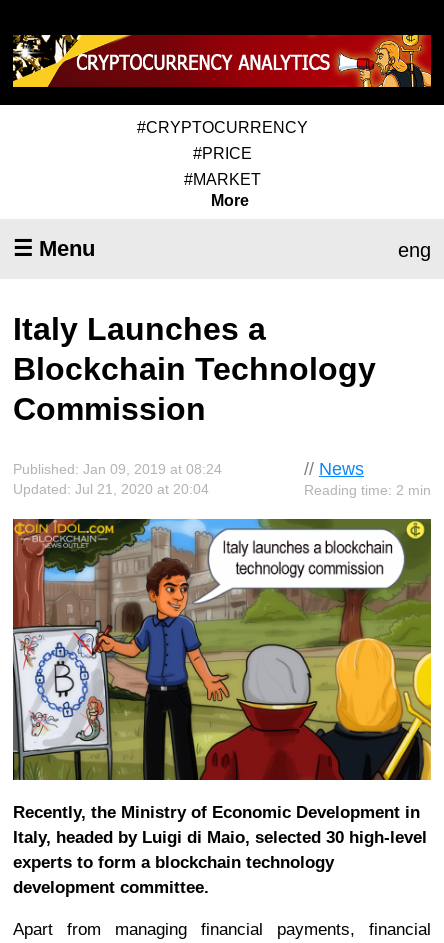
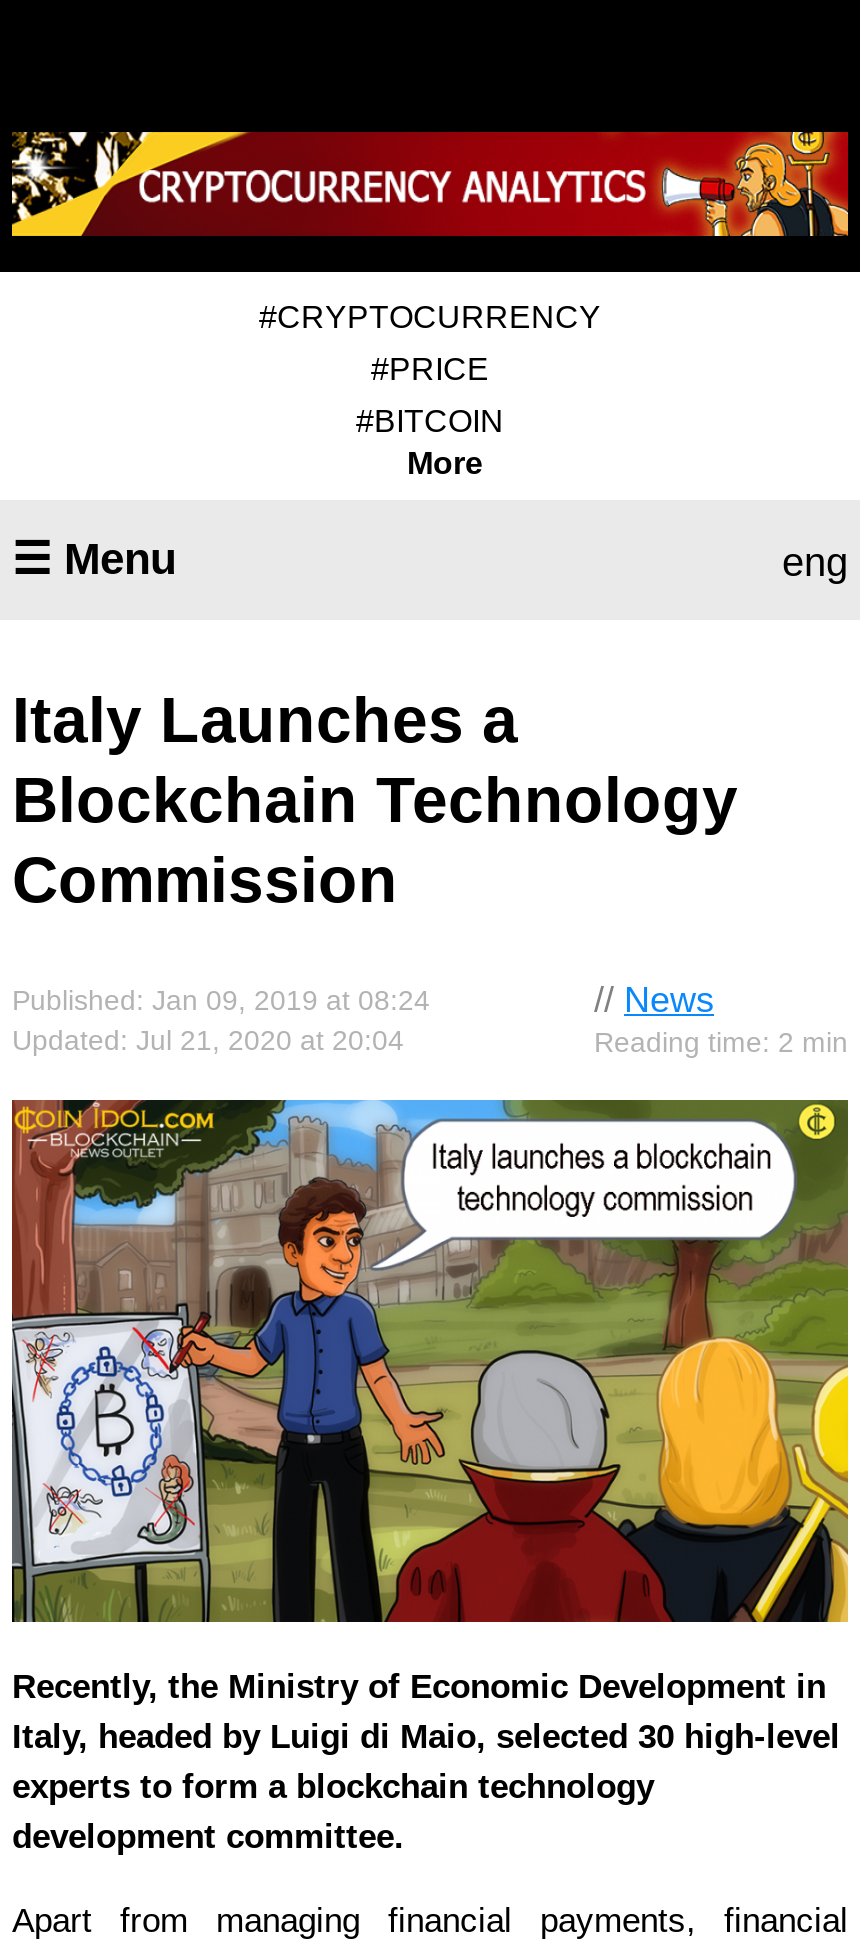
[183,171,260,188] #MARKET -> [356,403,504,437] #BITCOIN

